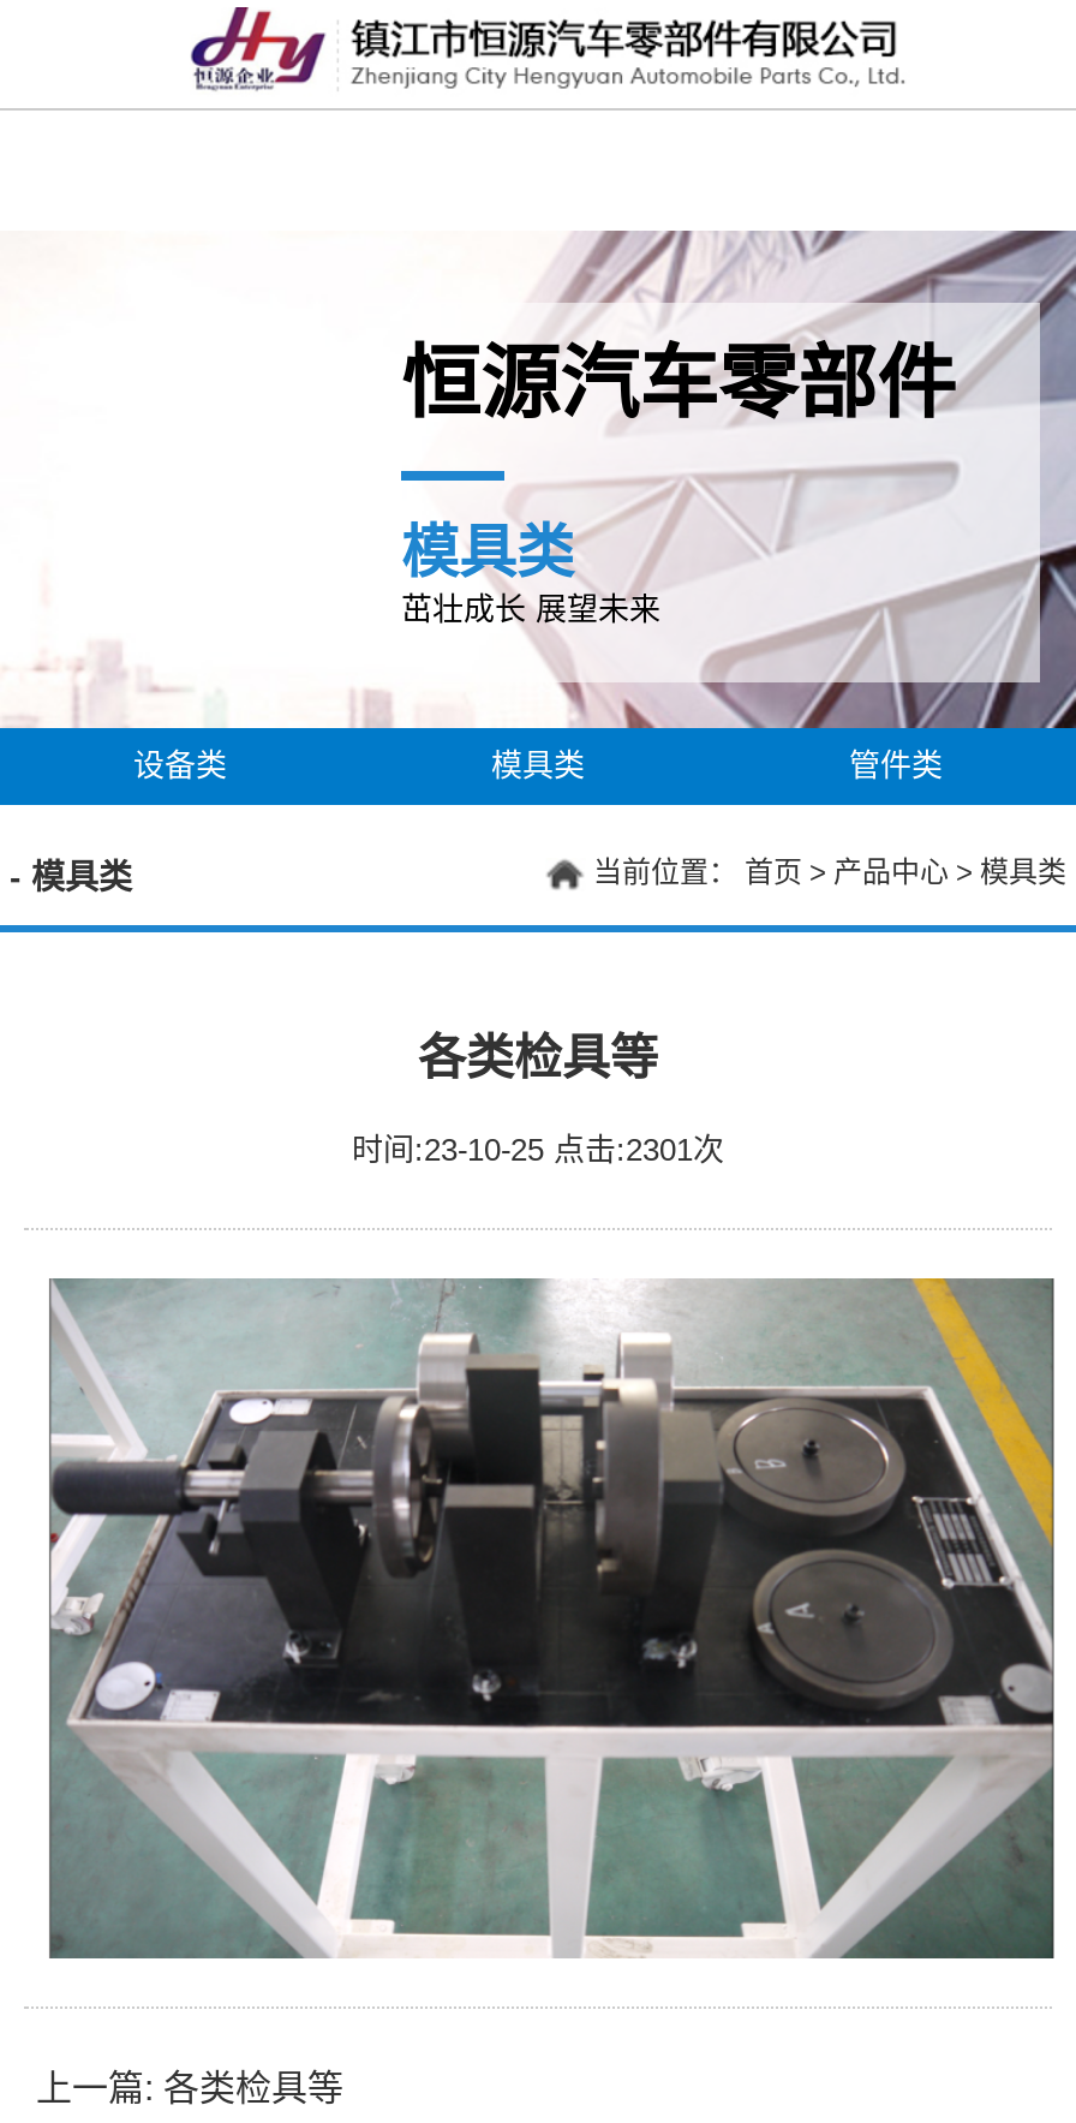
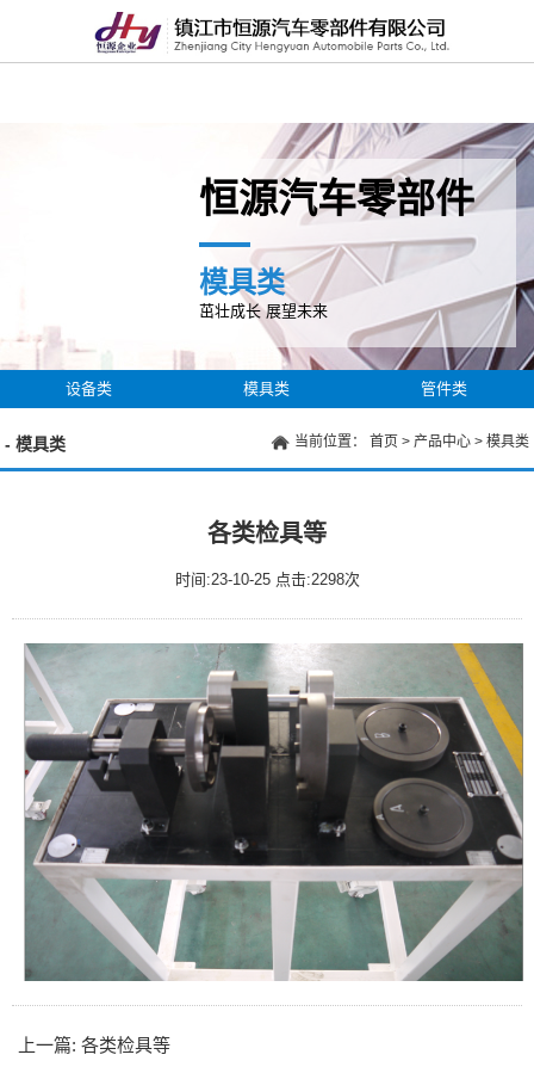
[352,1132,724,1168] 时间:23-10-25 点击:2301次 -> [175,570,359,588] 时间:23-10-25 点击:2298次

